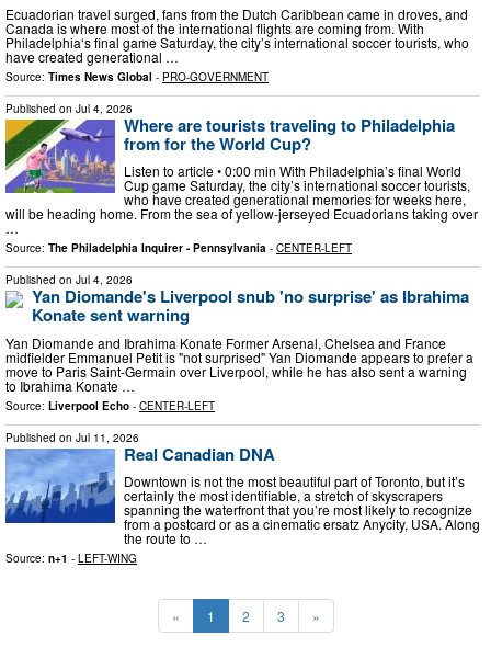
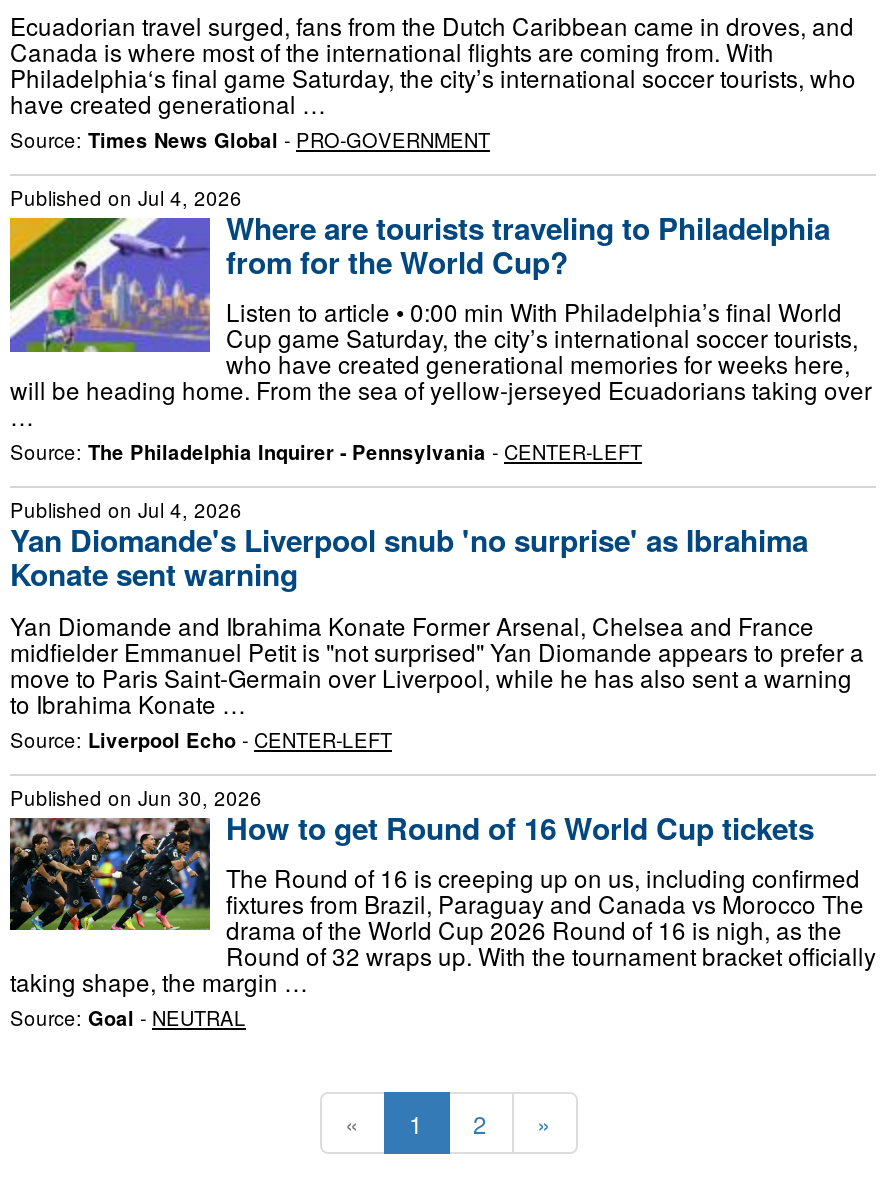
[4,430,480,566] [image] | Published on Jul 11, 2026 | Real Canadian DNA | Downtown is not the most beautiful part of Toronto, but it’s | certainly the most identifiable, a stretch of skyscrapers | spanning the waterfront that you’re most likely to recognize | from a postcard or as a cinematic ersatz Anycity, USA. Along | the route to … | Source: n+1 - LEFT-WING -> [8,783,876,1033] [image] | Published on Jun 30, 2026 | How to get Round of 16 World Cup tickets | The Round of 16 is creeping up on us, including confirmed | fixtures from Brazil, Paraguay and Canada vs Morocco The | drama of the World Cup 2026 Round of 16 is nigh, as the | Round of 32 wraps up. With the tournament bracket officially | taking shape, the margin … | Source: Goal - NEUTRAL
[277,607,284,625] 3 -> none

